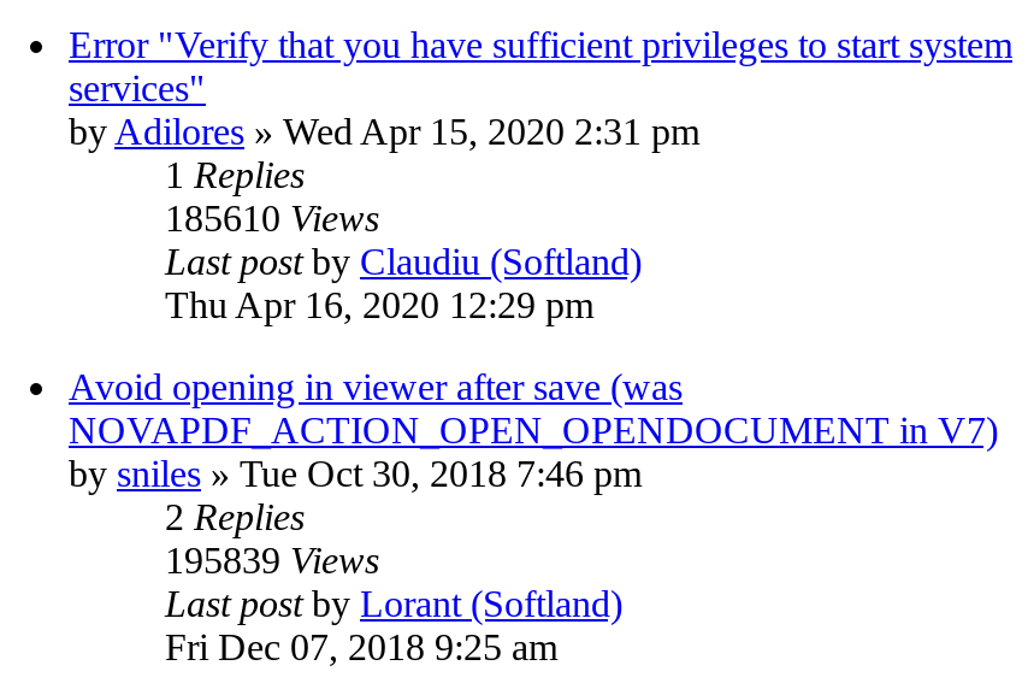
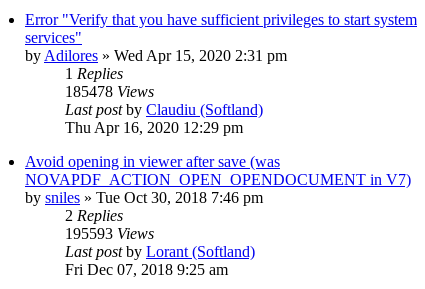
[165,198,379,239] 185610 Views -> [65,83,154,100] 185478 Views
[165,540,379,581] 195839 Views -> [65,225,154,242] 195593 Views

